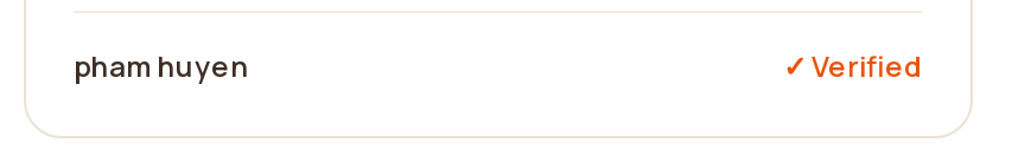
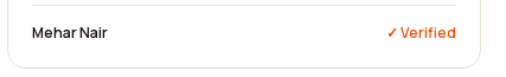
[74,46,249,86] pham huyen -> [32,23,108,43] Mehar Nair

